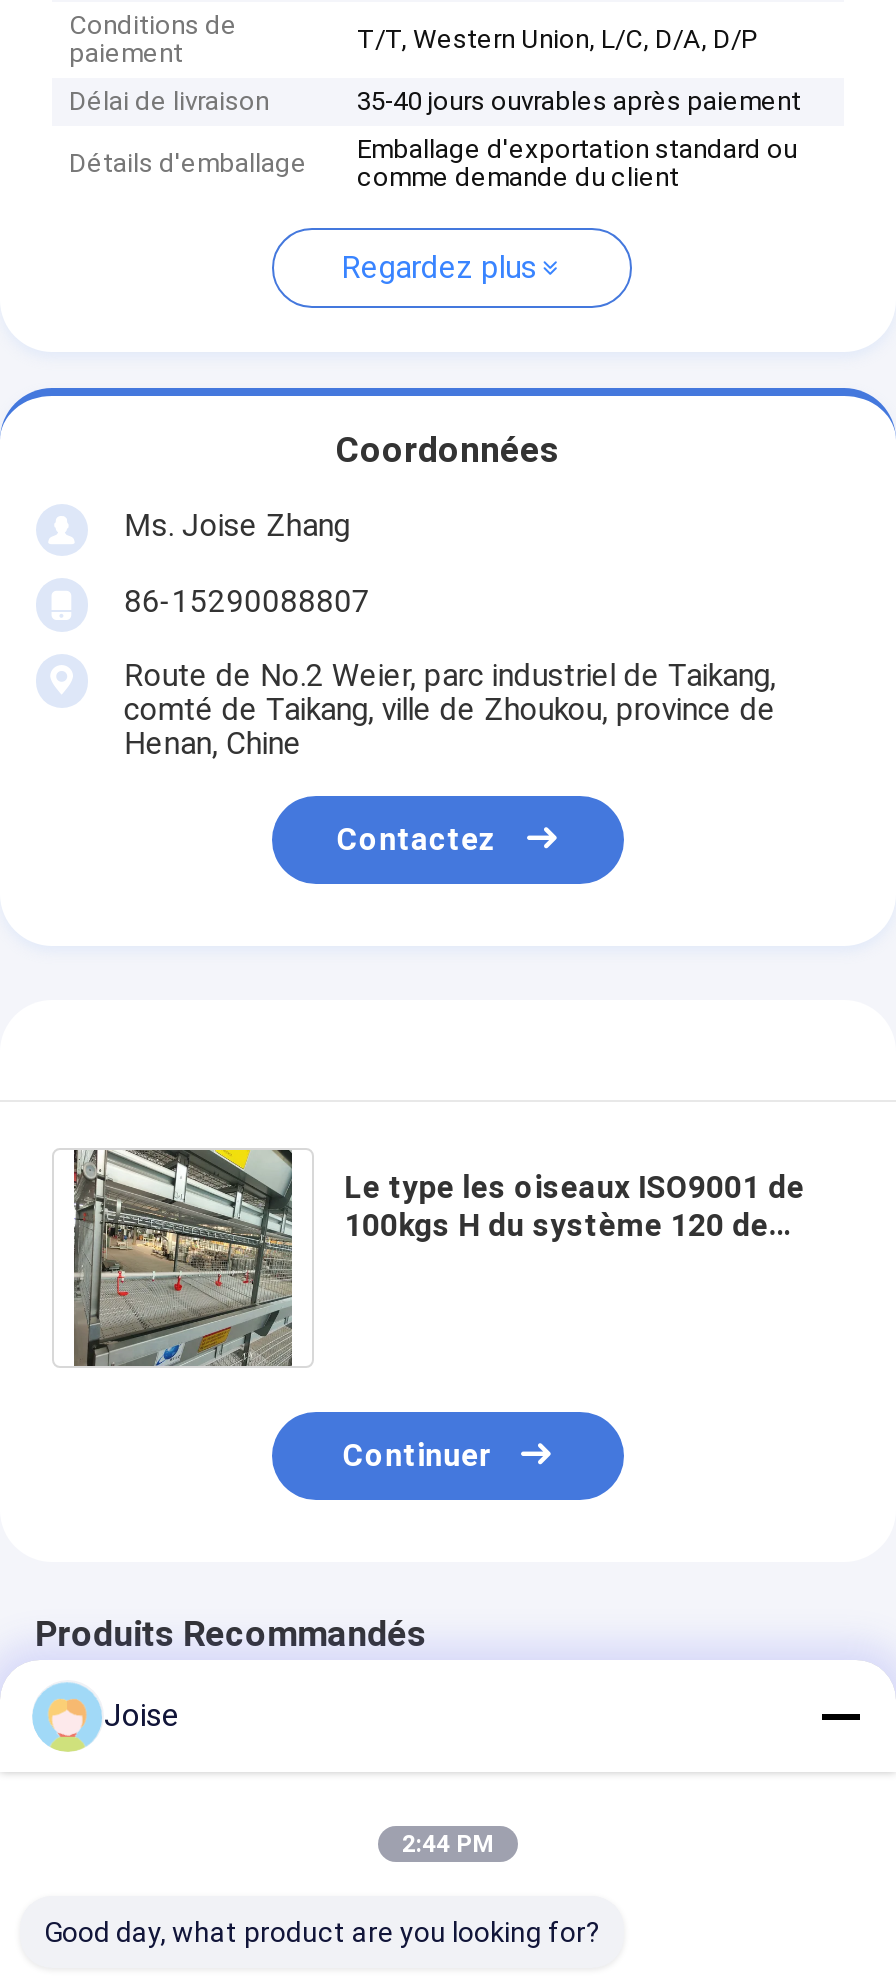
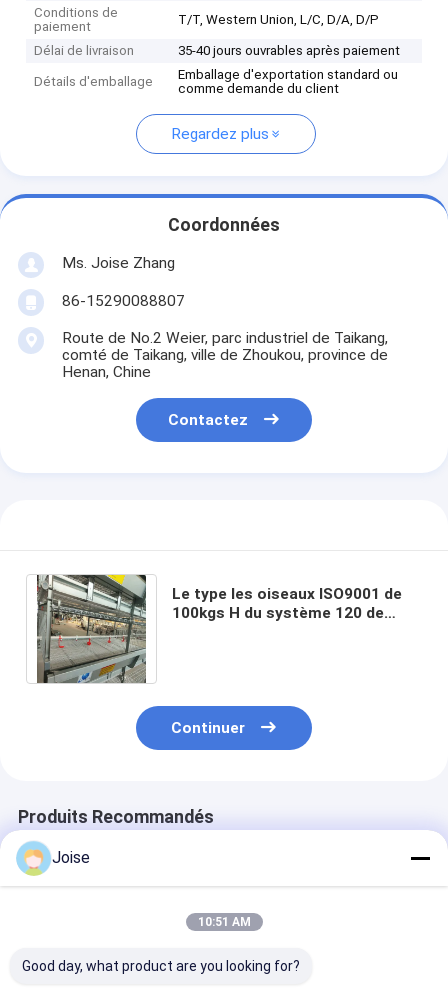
[402,1830,494,1858] 2:44 PM -> [197,915,250,929] 10:51 AM

